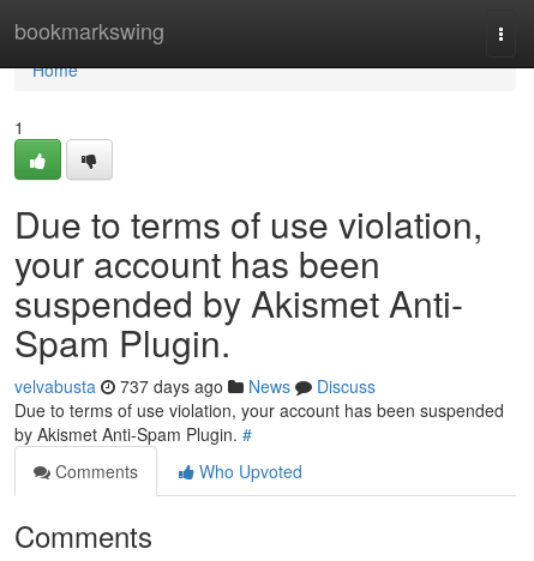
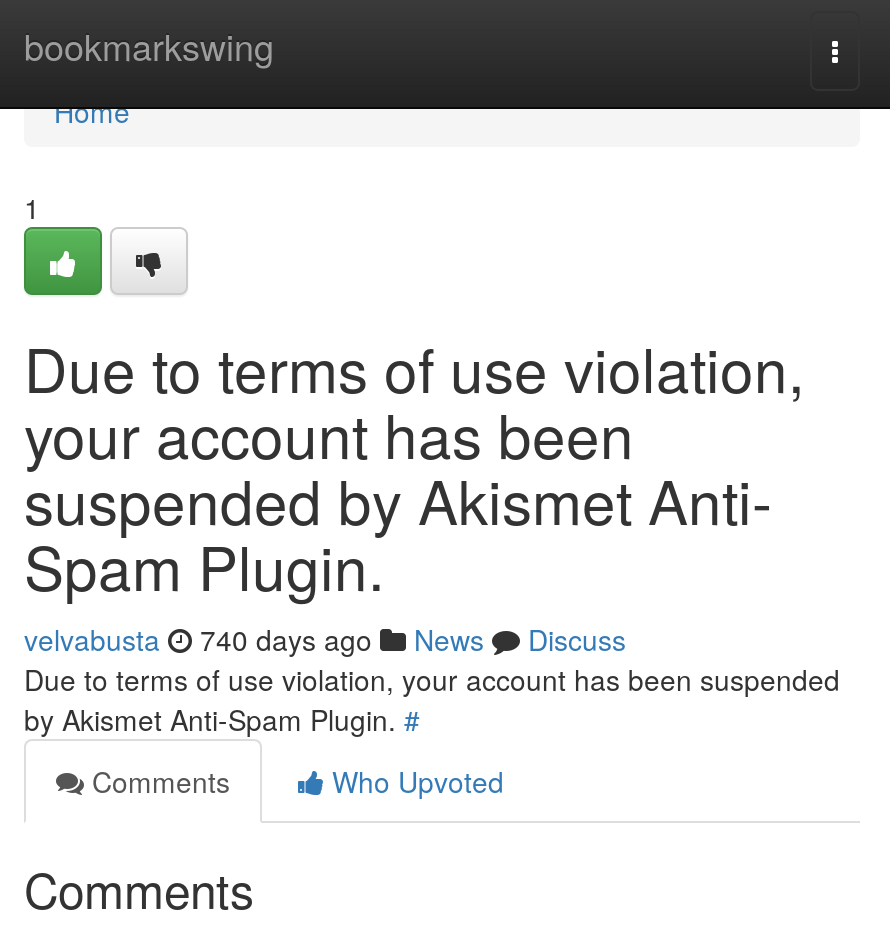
[14,374,376,398] velvabusta 737 days ago News Discuss -> [24,619,626,659] velvabusta 740 days ago News Discuss

